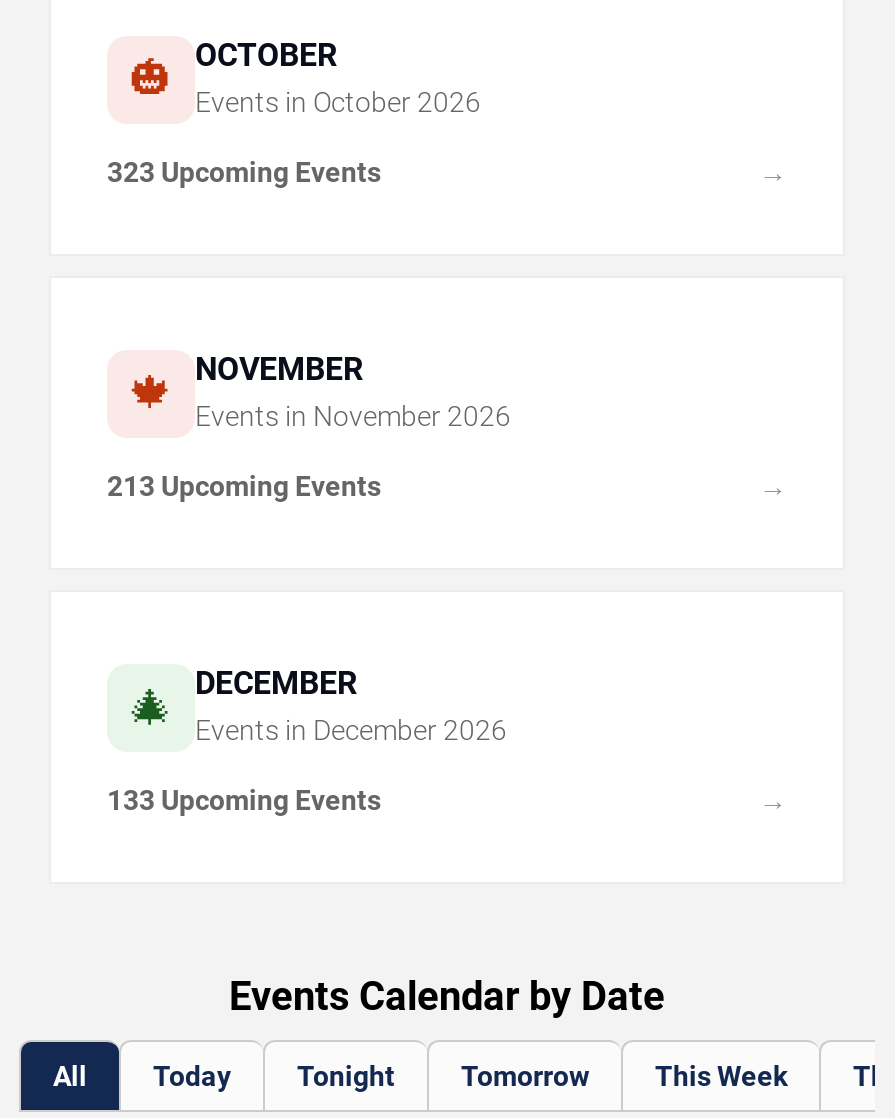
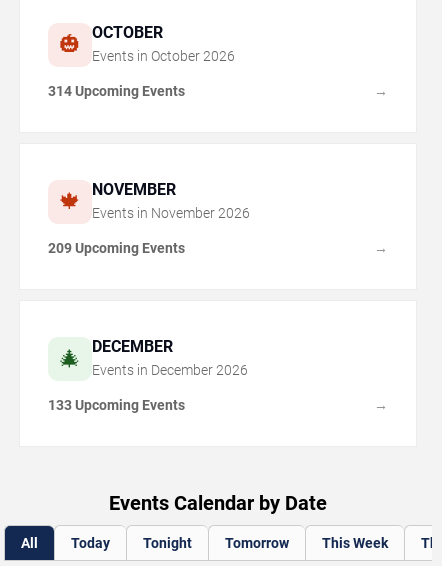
[107,155,381,187] 323 Upcoming Events -> [48,82,185,98] 314 Upcoming Events
[107,469,381,501] 213 Upcoming Events -> [48,239,185,255] 209 Upcoming Events

